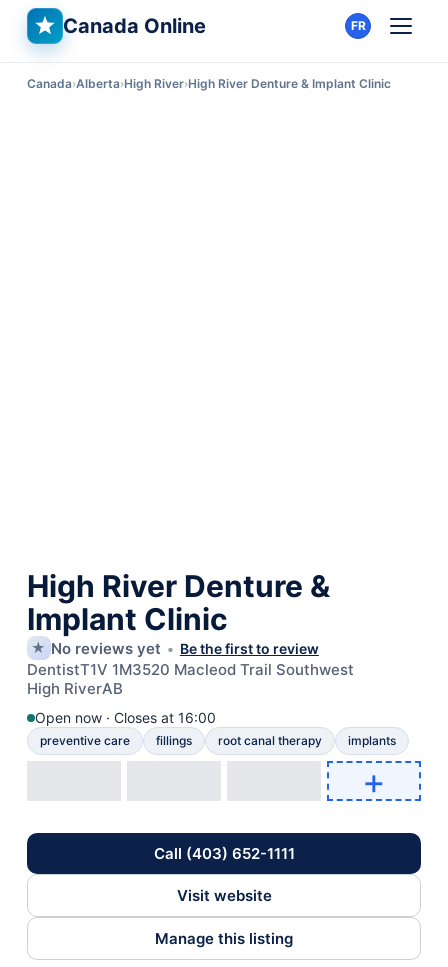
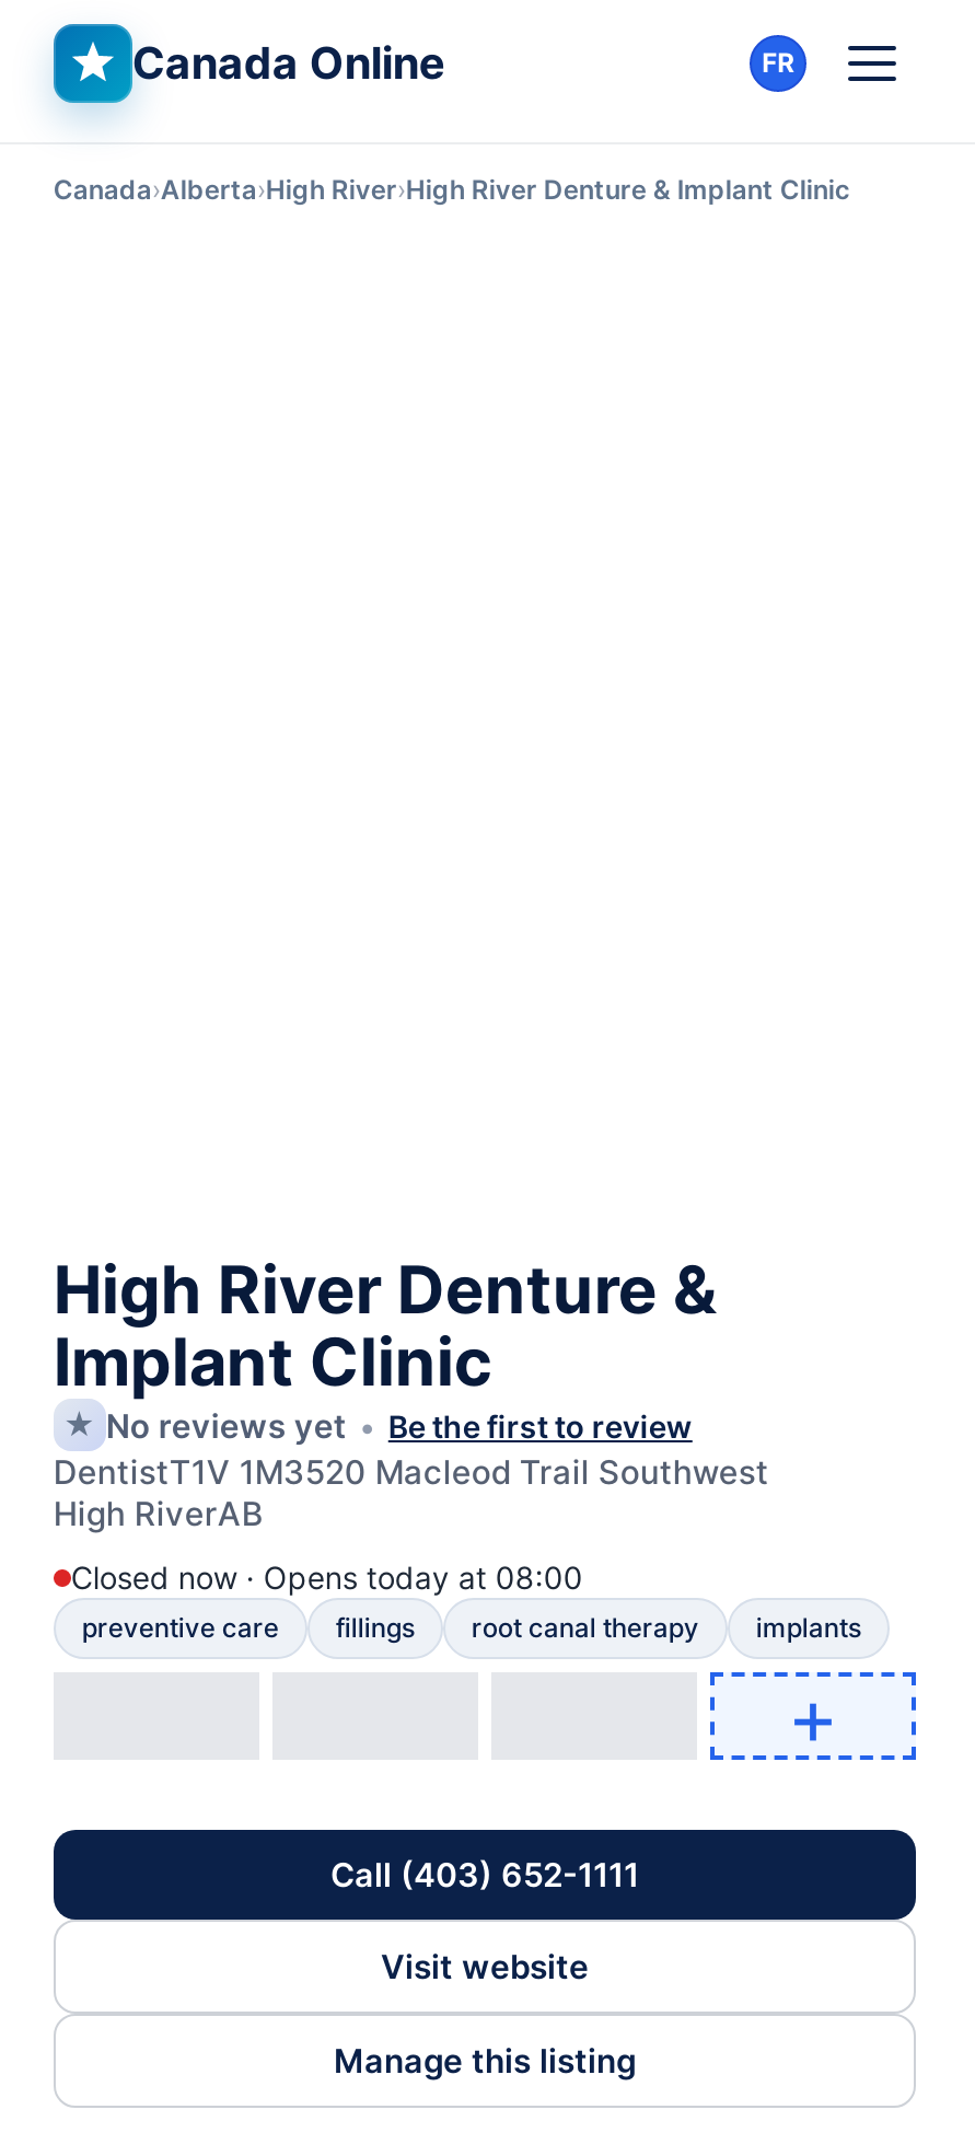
[35,709,216,726] Open now · Closes at 16:00 -> [71,1559,583,1596] Closed now · Opens today at 08:00

